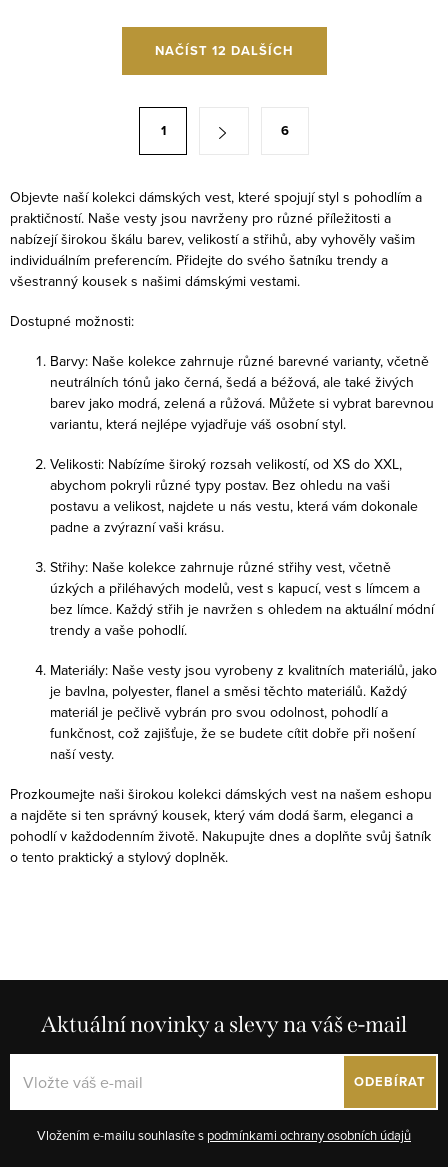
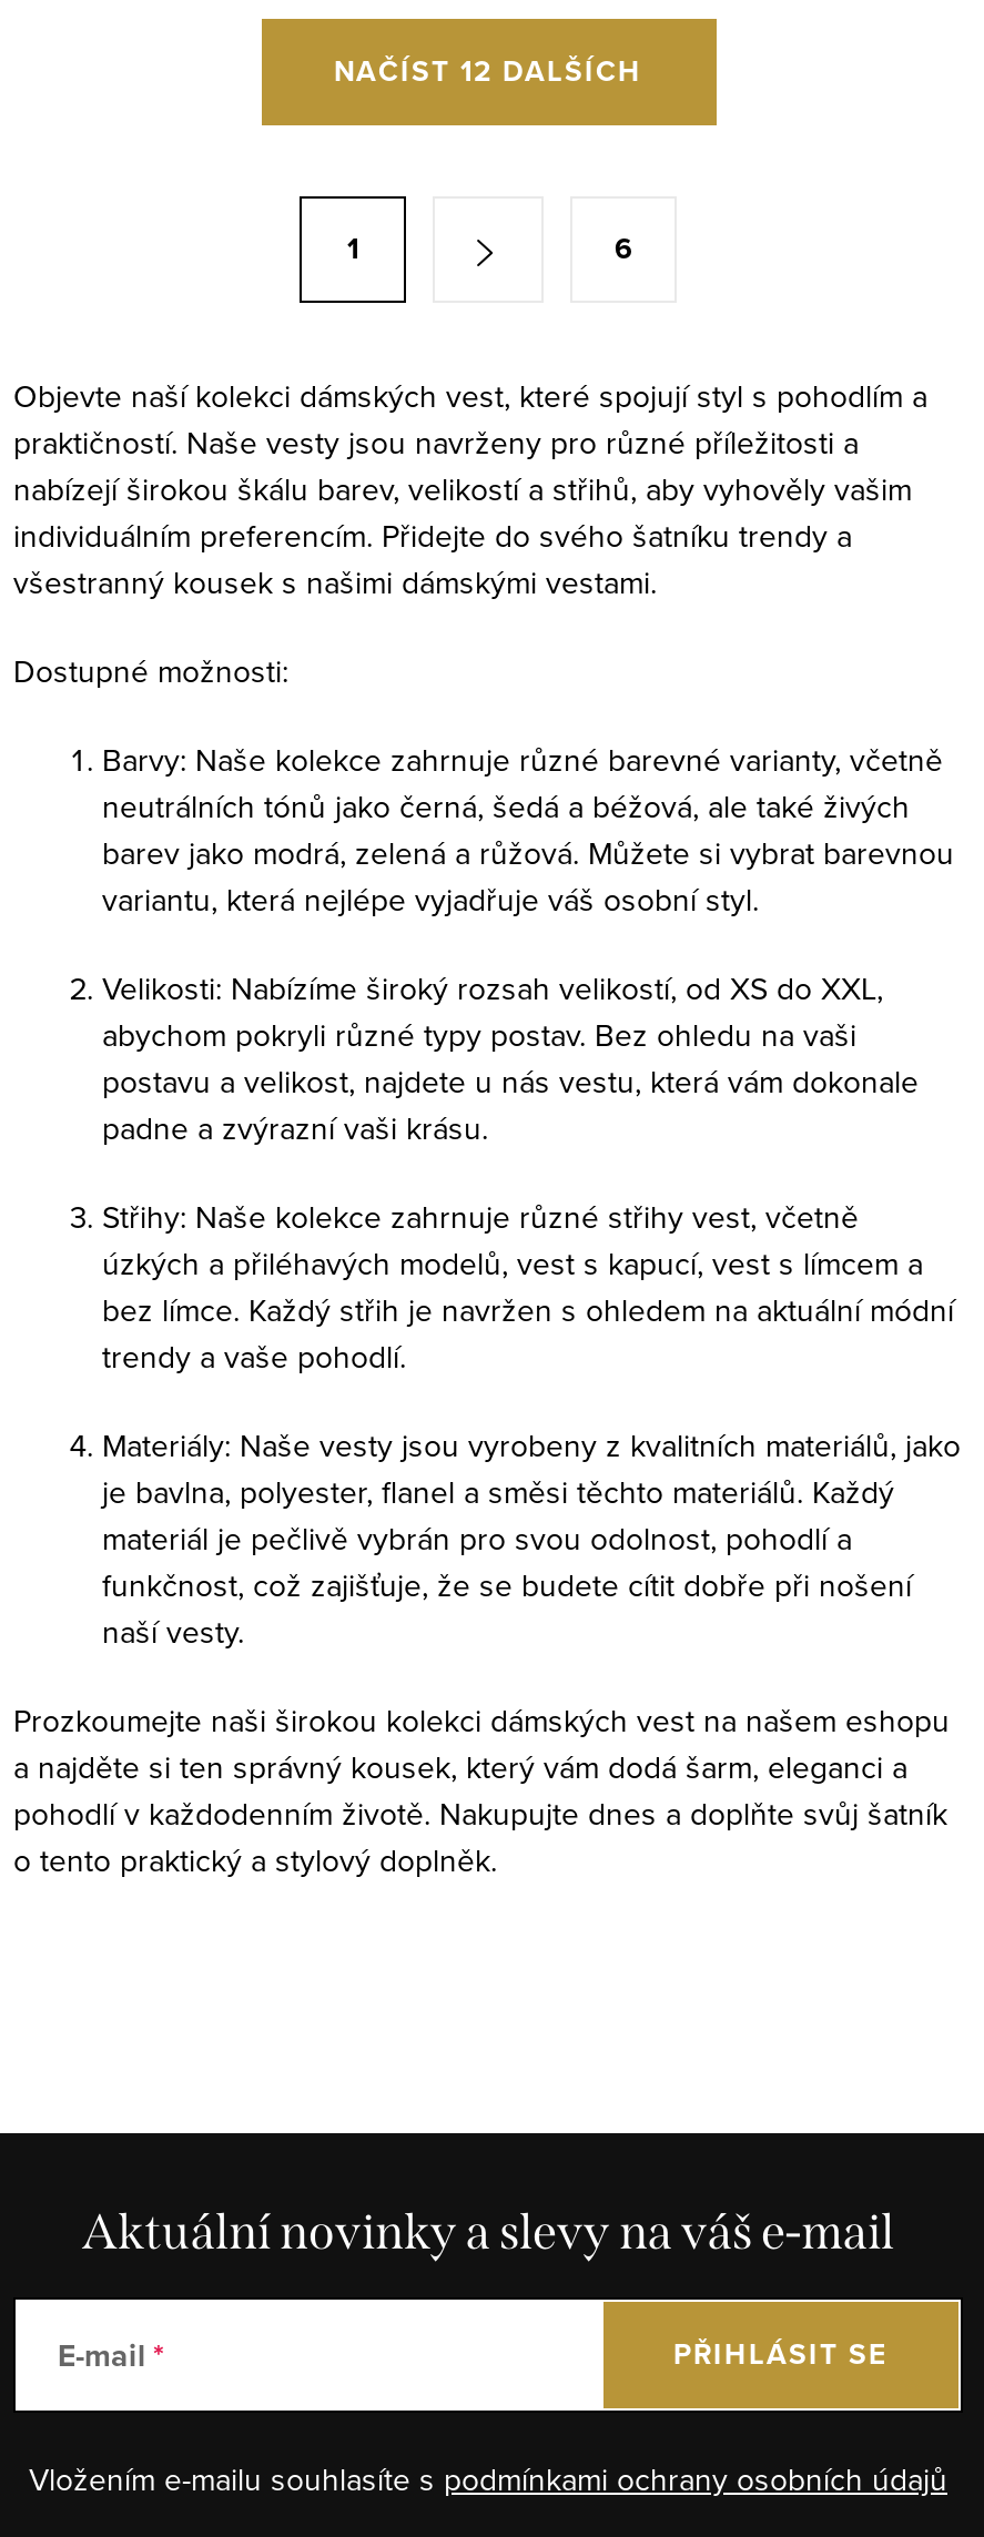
none -> [58,2333,146,2377] E-mail
[354,1072,426,1091] ODEBÍRAT -> [673,2333,889,2375] PŘIHLÁSIT SE

